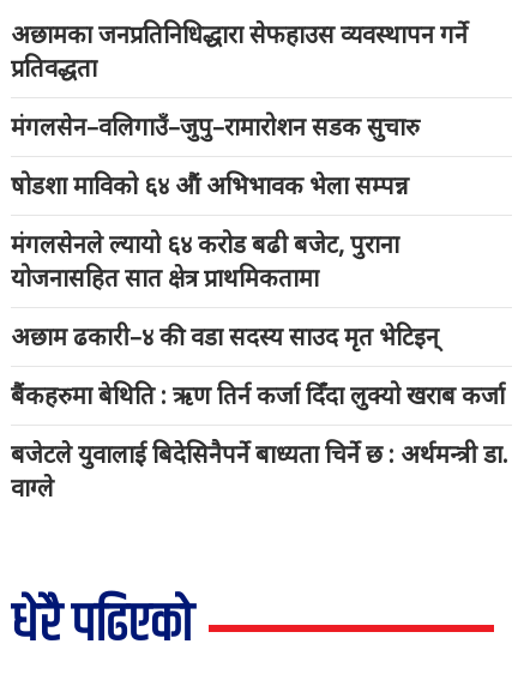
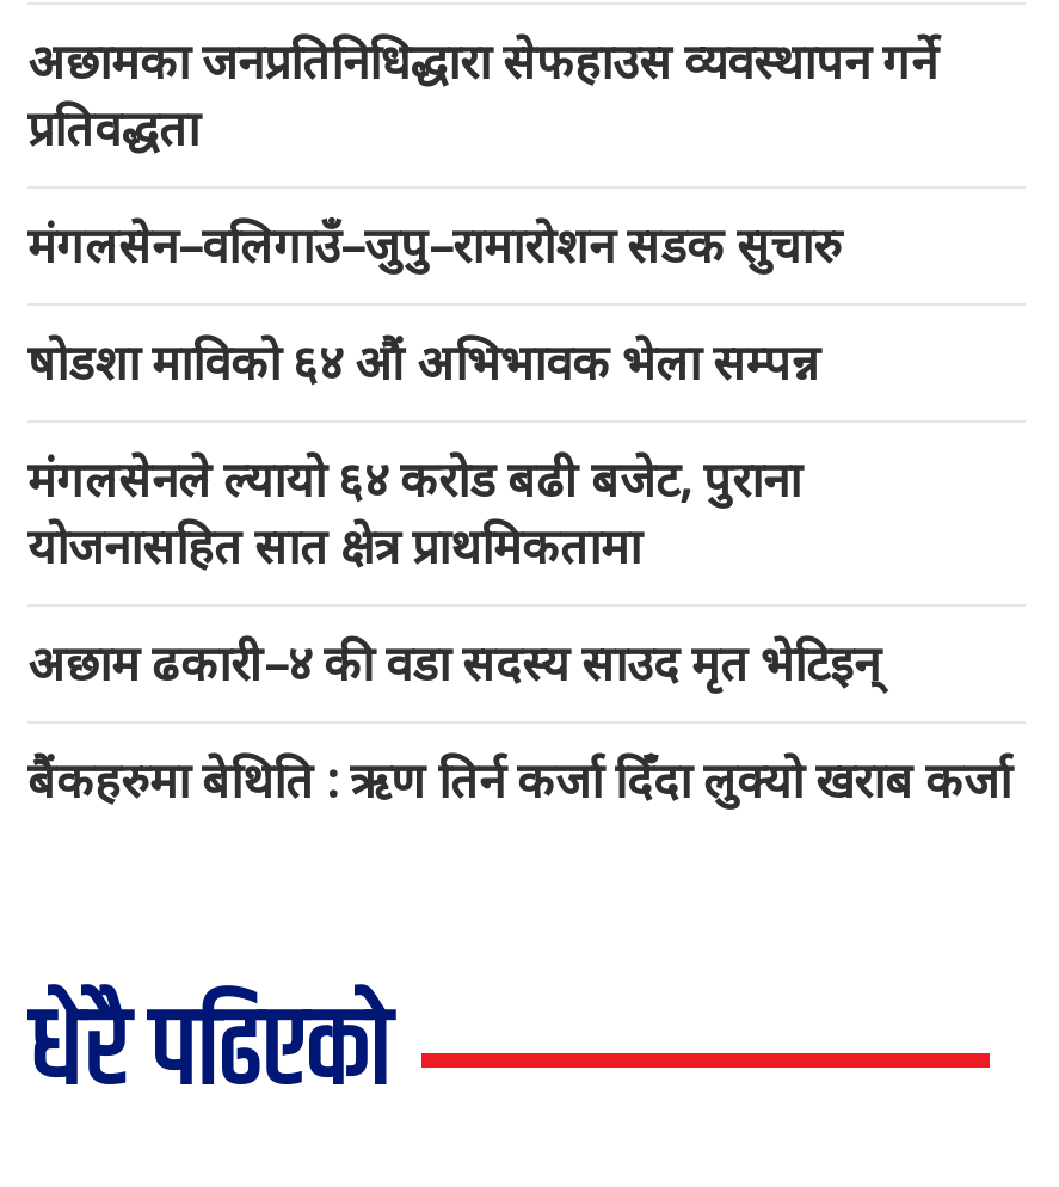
[11,438,508,504] बजेटले युवालाई बिदेसिनैपर्ने बाध्यता चिर्ने छ : अर्थमन्त्री डा. | वाग्ले -> none

